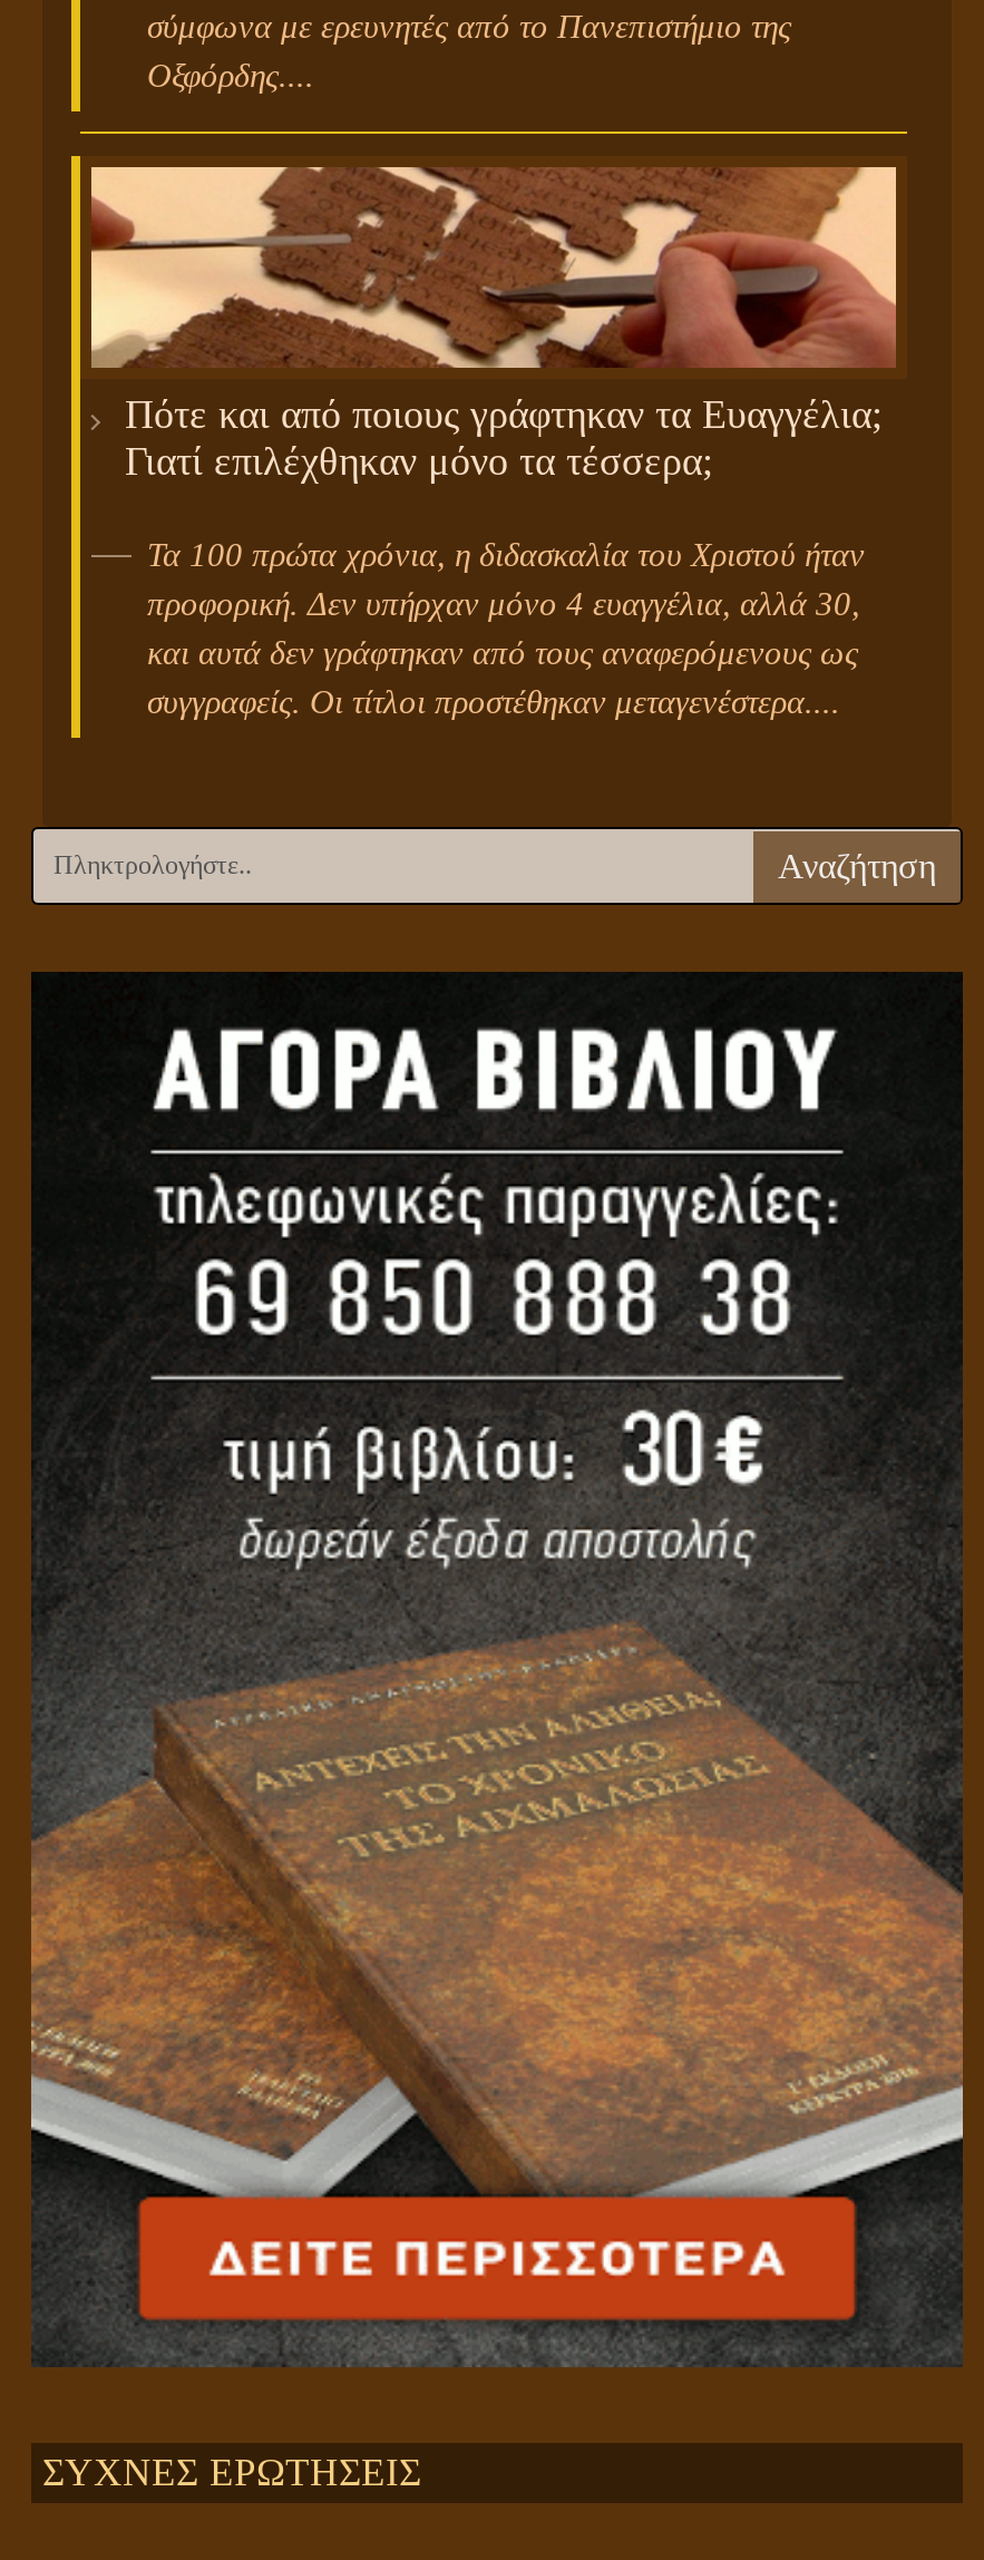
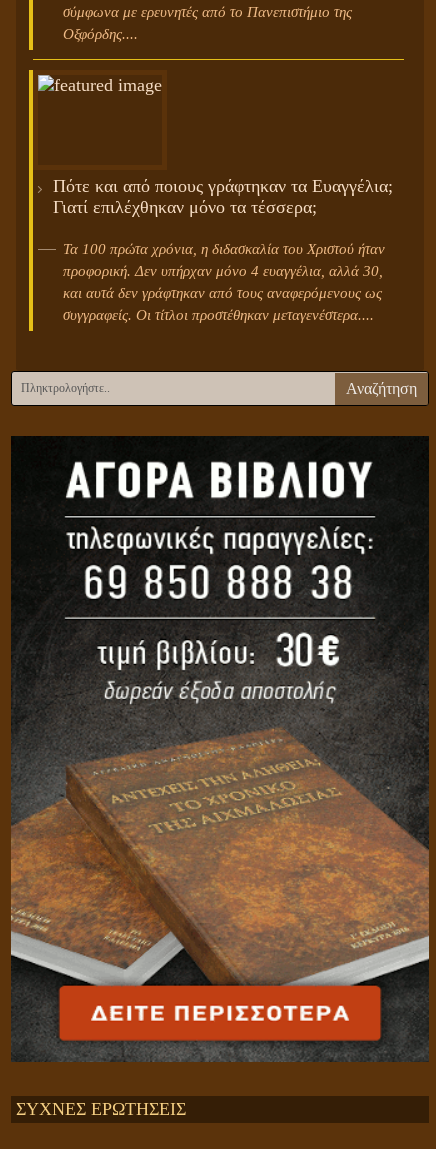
[89,165,898,370] [image] -> none

